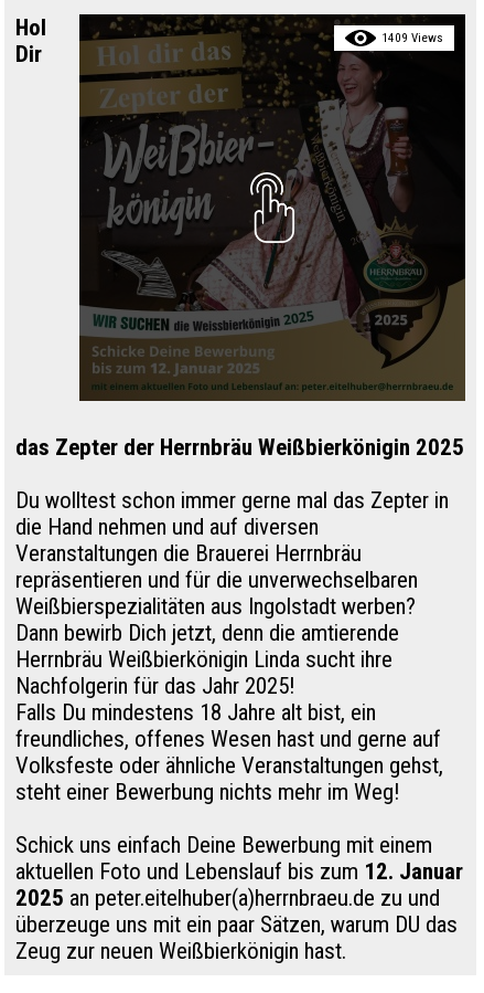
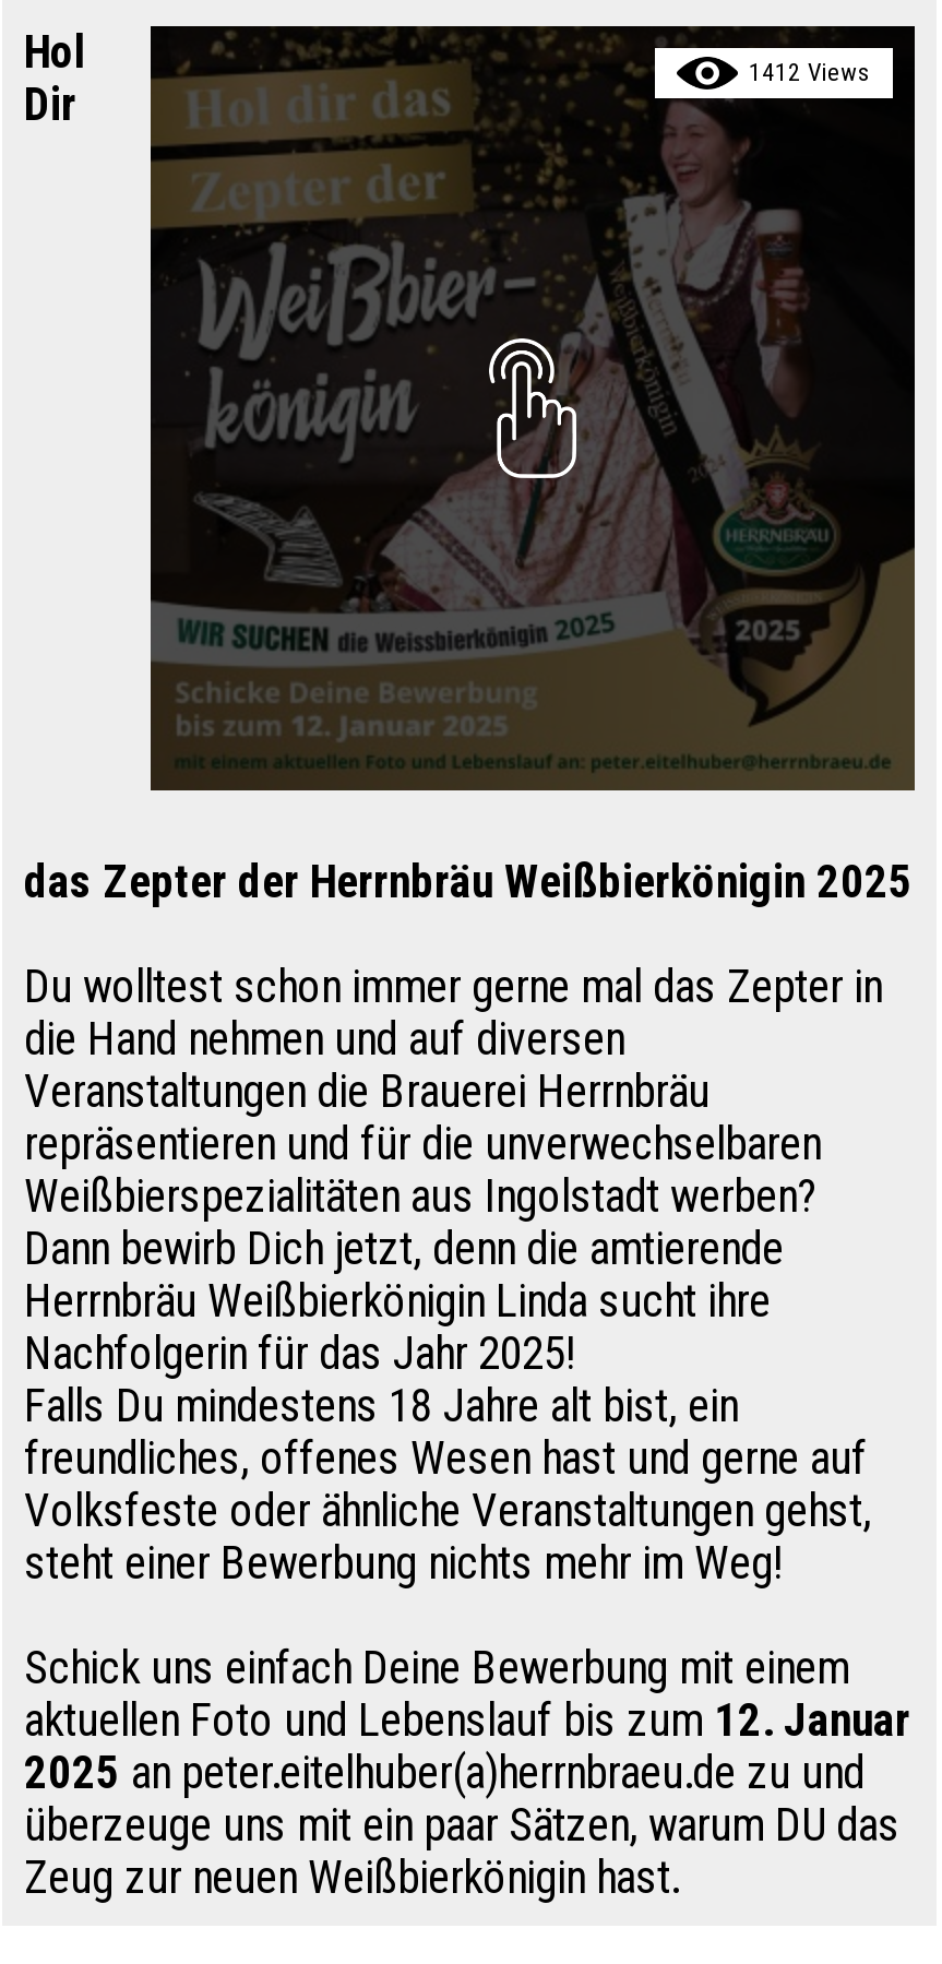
[381,31,443,45] 1409 Views -> [749,59,871,87] 1412 Views

